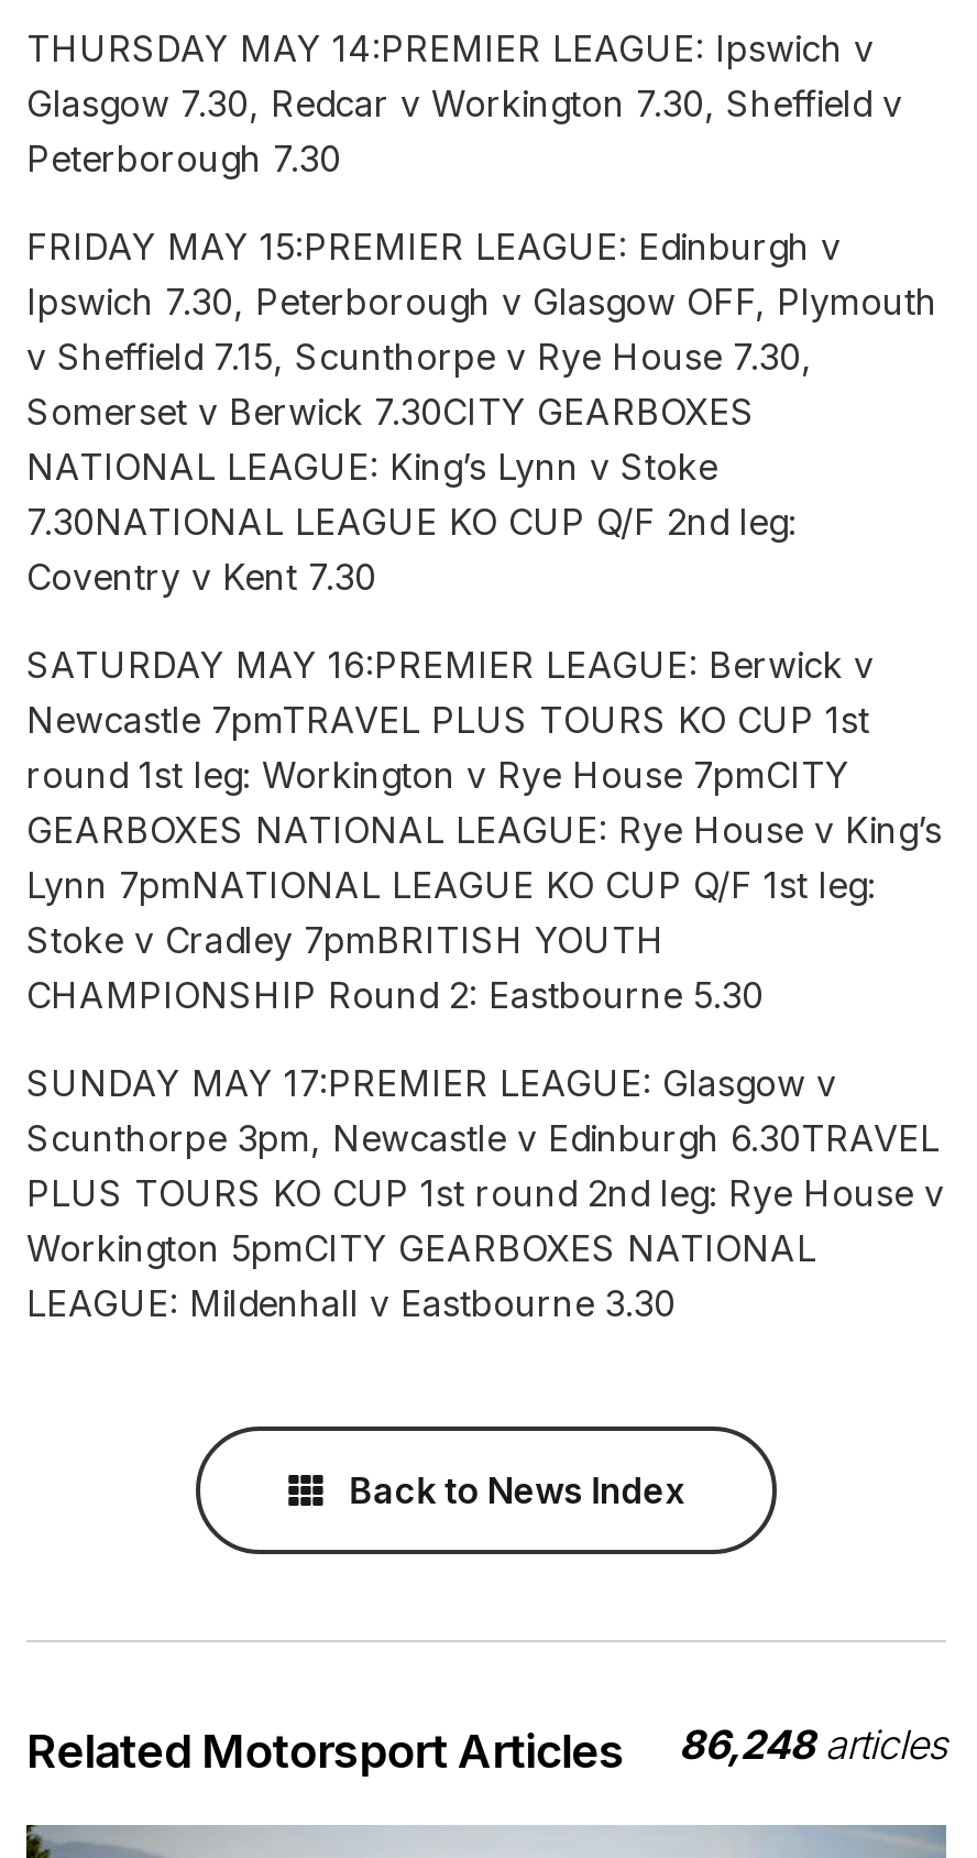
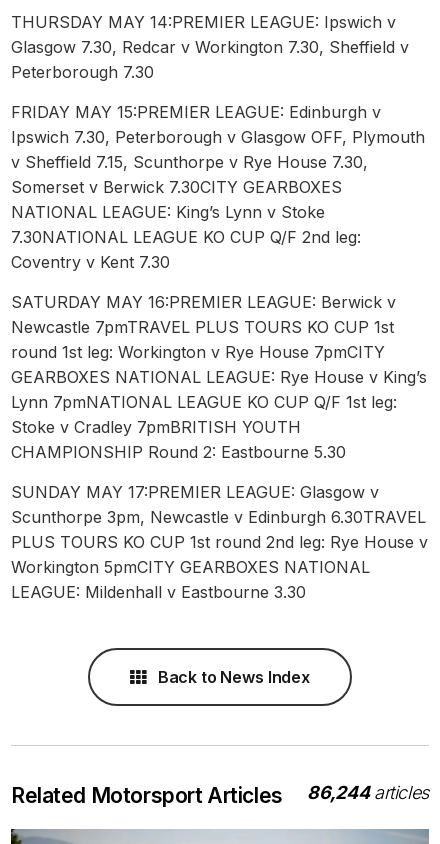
[26,1722,946,1779] Related Motorsport Articles 86,248 articles -> [11,782,429,808] Related Motorsport Articles 86,244 articles

